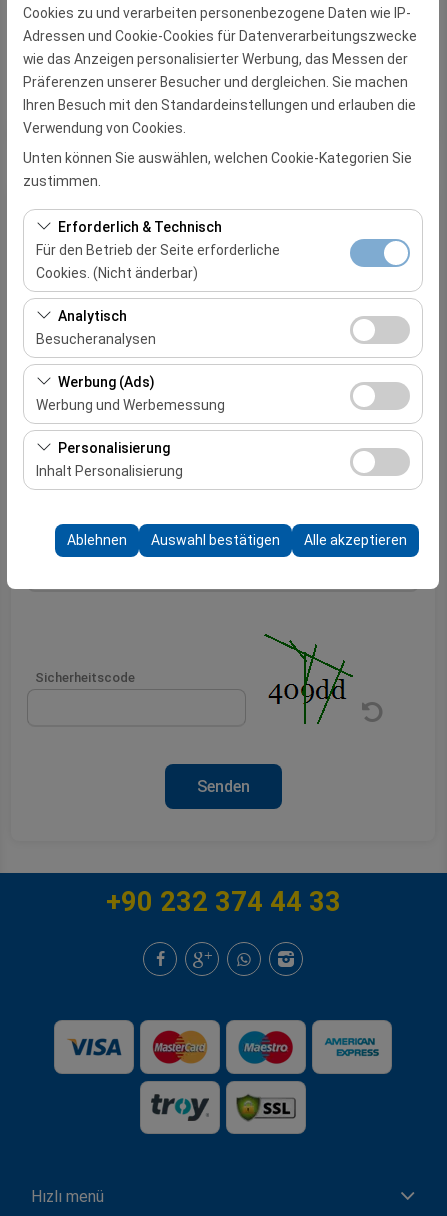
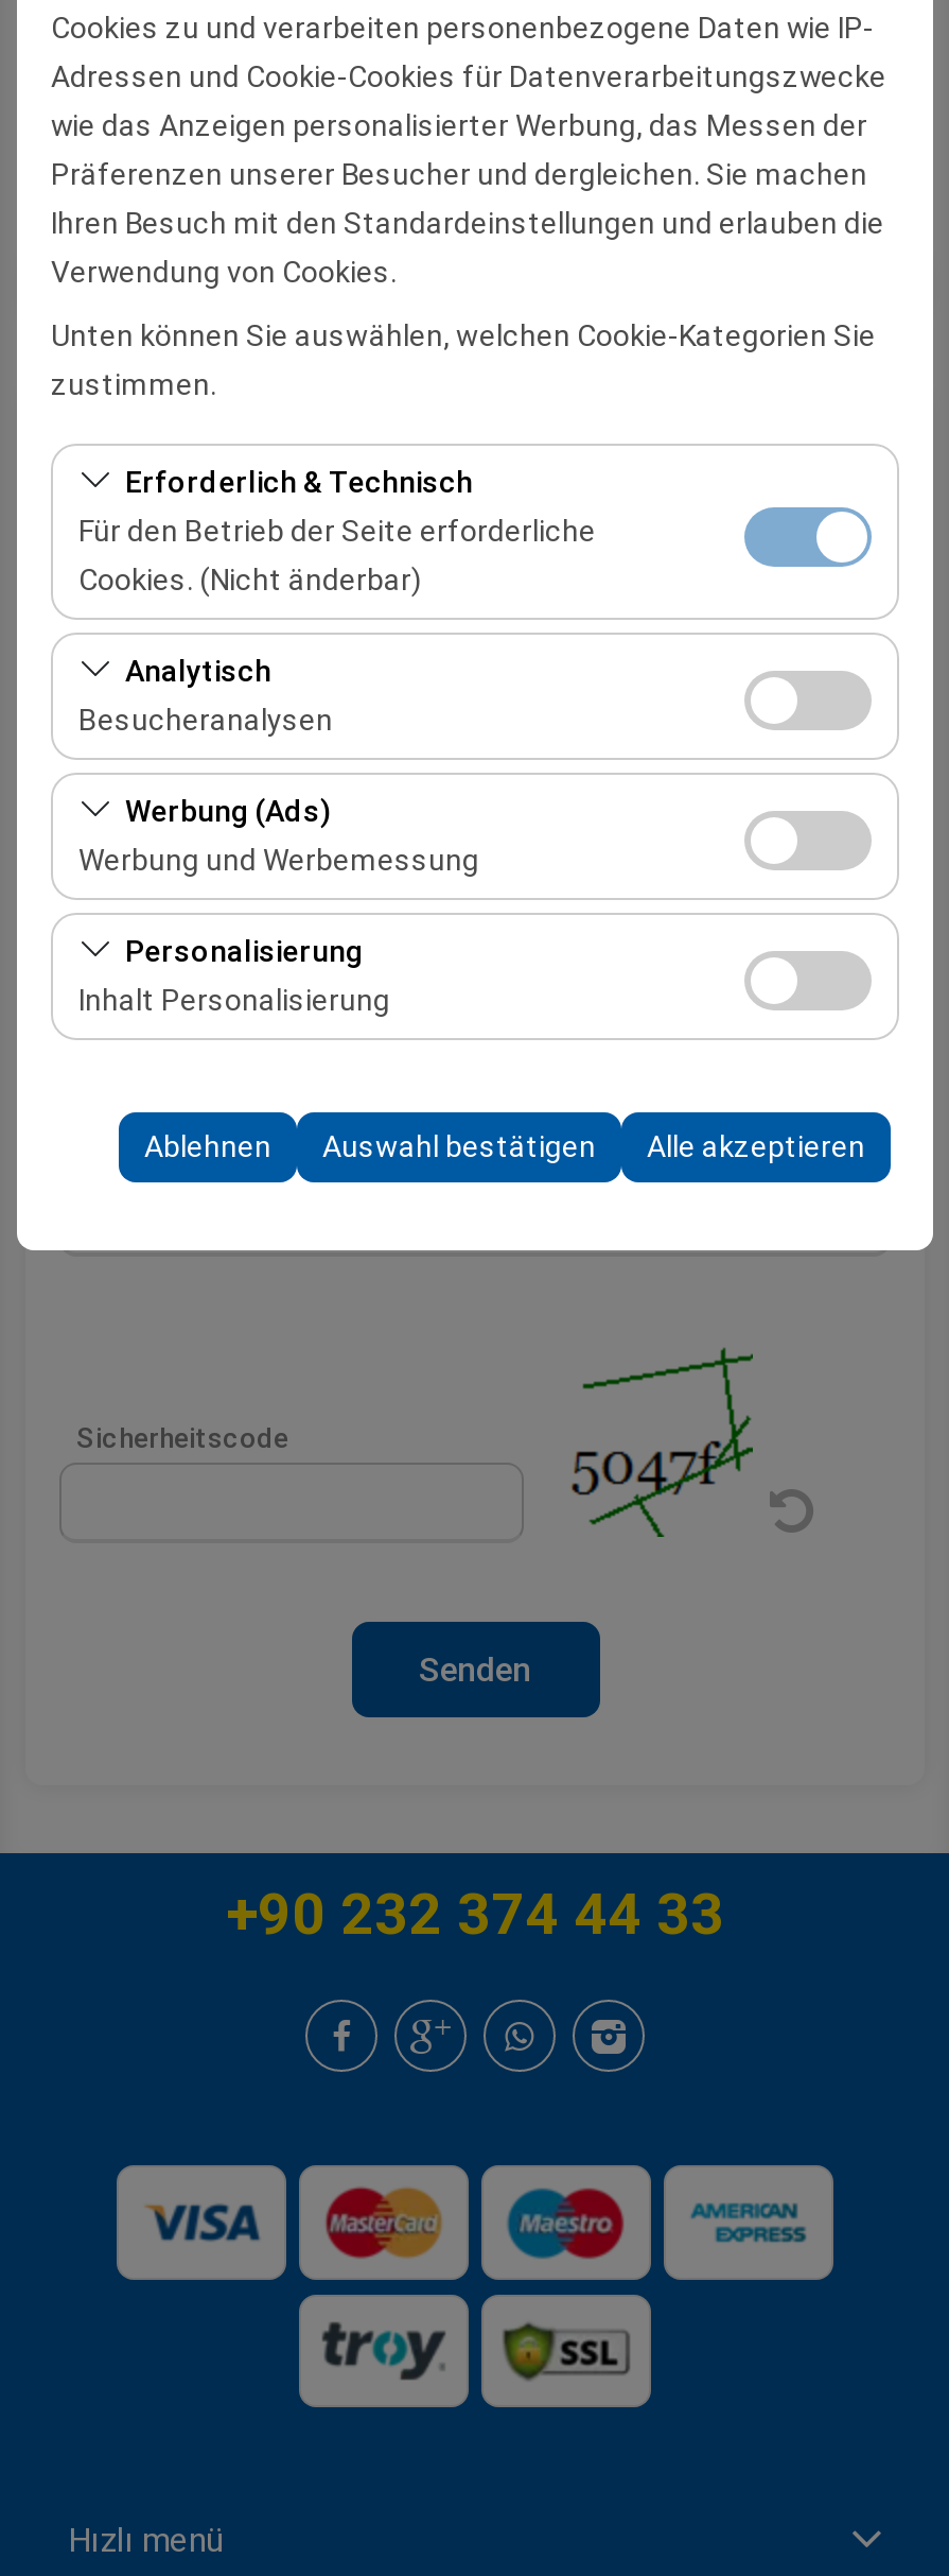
[264,634,353,724] [image] -> [566,1348,753,1537] [image]

